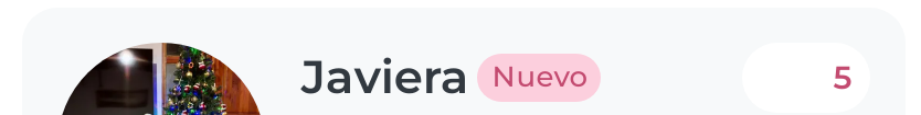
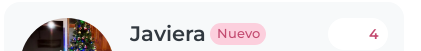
[833,58,851,97] 5 -> [369,25,379,43] 4

